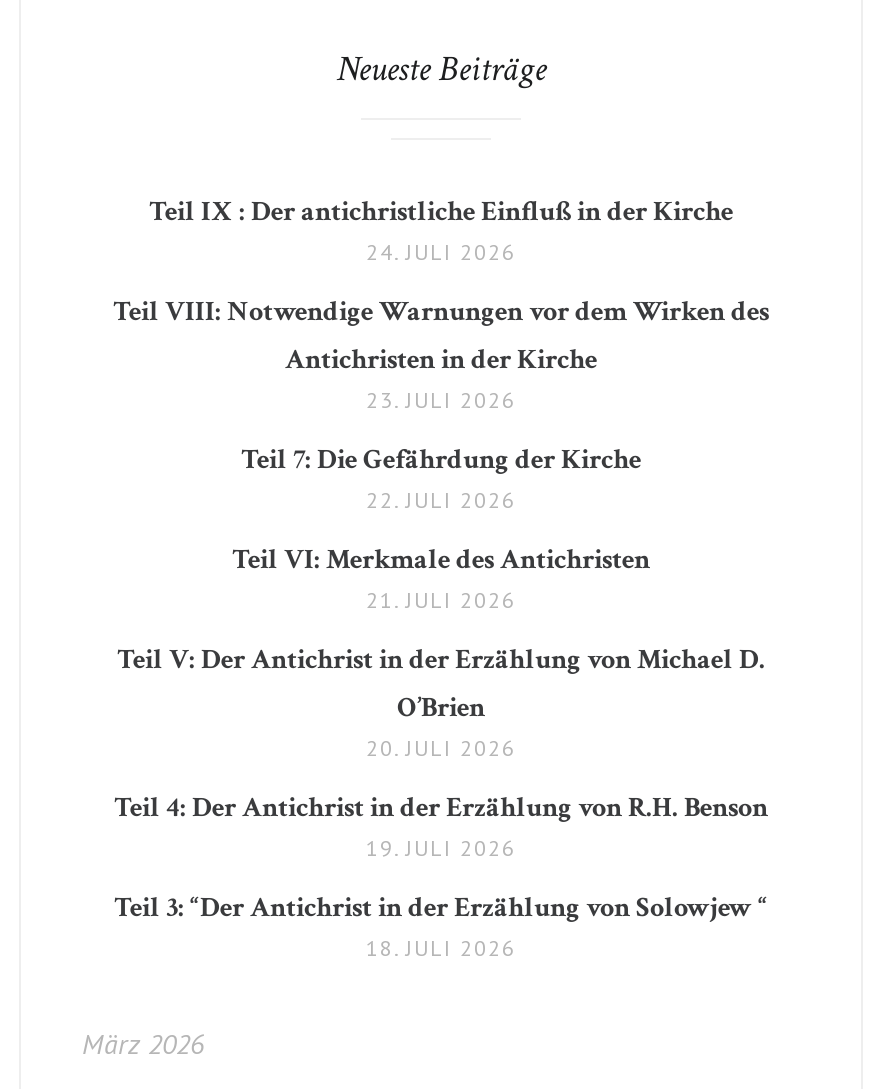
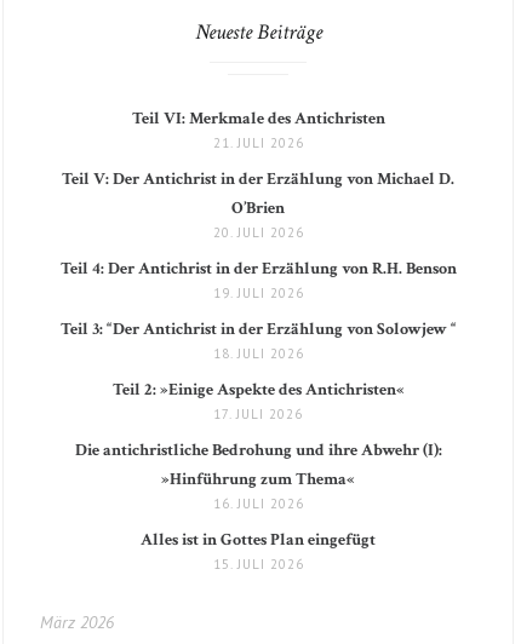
[113,194,769,514] Teil IX : Der antichristliche Einfluß in der Kirche | 24. JULI 2026 | Teil VIII: Notwendige Warnungen vor dem Wirken des | Antichristen in der Kirche | 23. JULI 2026 | Teil 7: Die Gefährdung der Kirche | 22. JULI 2026 -> none
moved [114,542,768,962] -> [60,108,456,362]: Teil VI: Merkmale des Antichristen | 21. JULI 2026 | Teil V: Der Antichrist in der Erzählung von Michael D. | ... | Teil 3: “Der Antichrist in der Erzählung von Solowjew “ | 18. JULI 2026
none -> [75,379,442,573] Teil 2: »Einige Aspekte des Antichristen« | 17. JULI 2026 | Die antichristliche Bedrohung und ihre Abwehr (I): | »Hinführung zum Thema« | 16. JULI 2026 | Alles ist in Gottes Plan eingefügt | 15. JULI 2026

